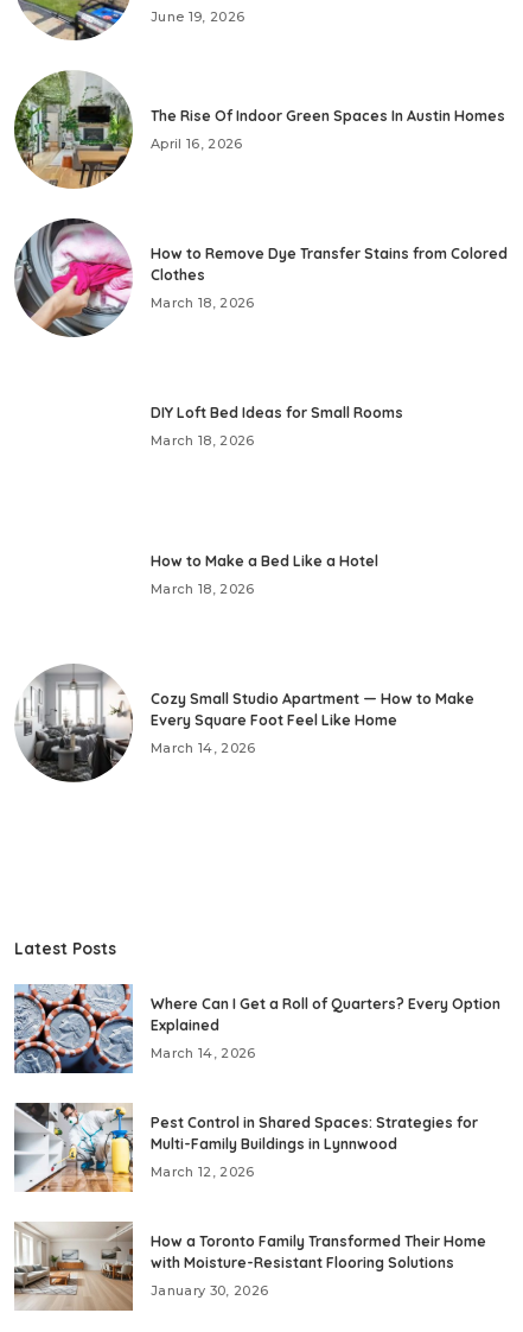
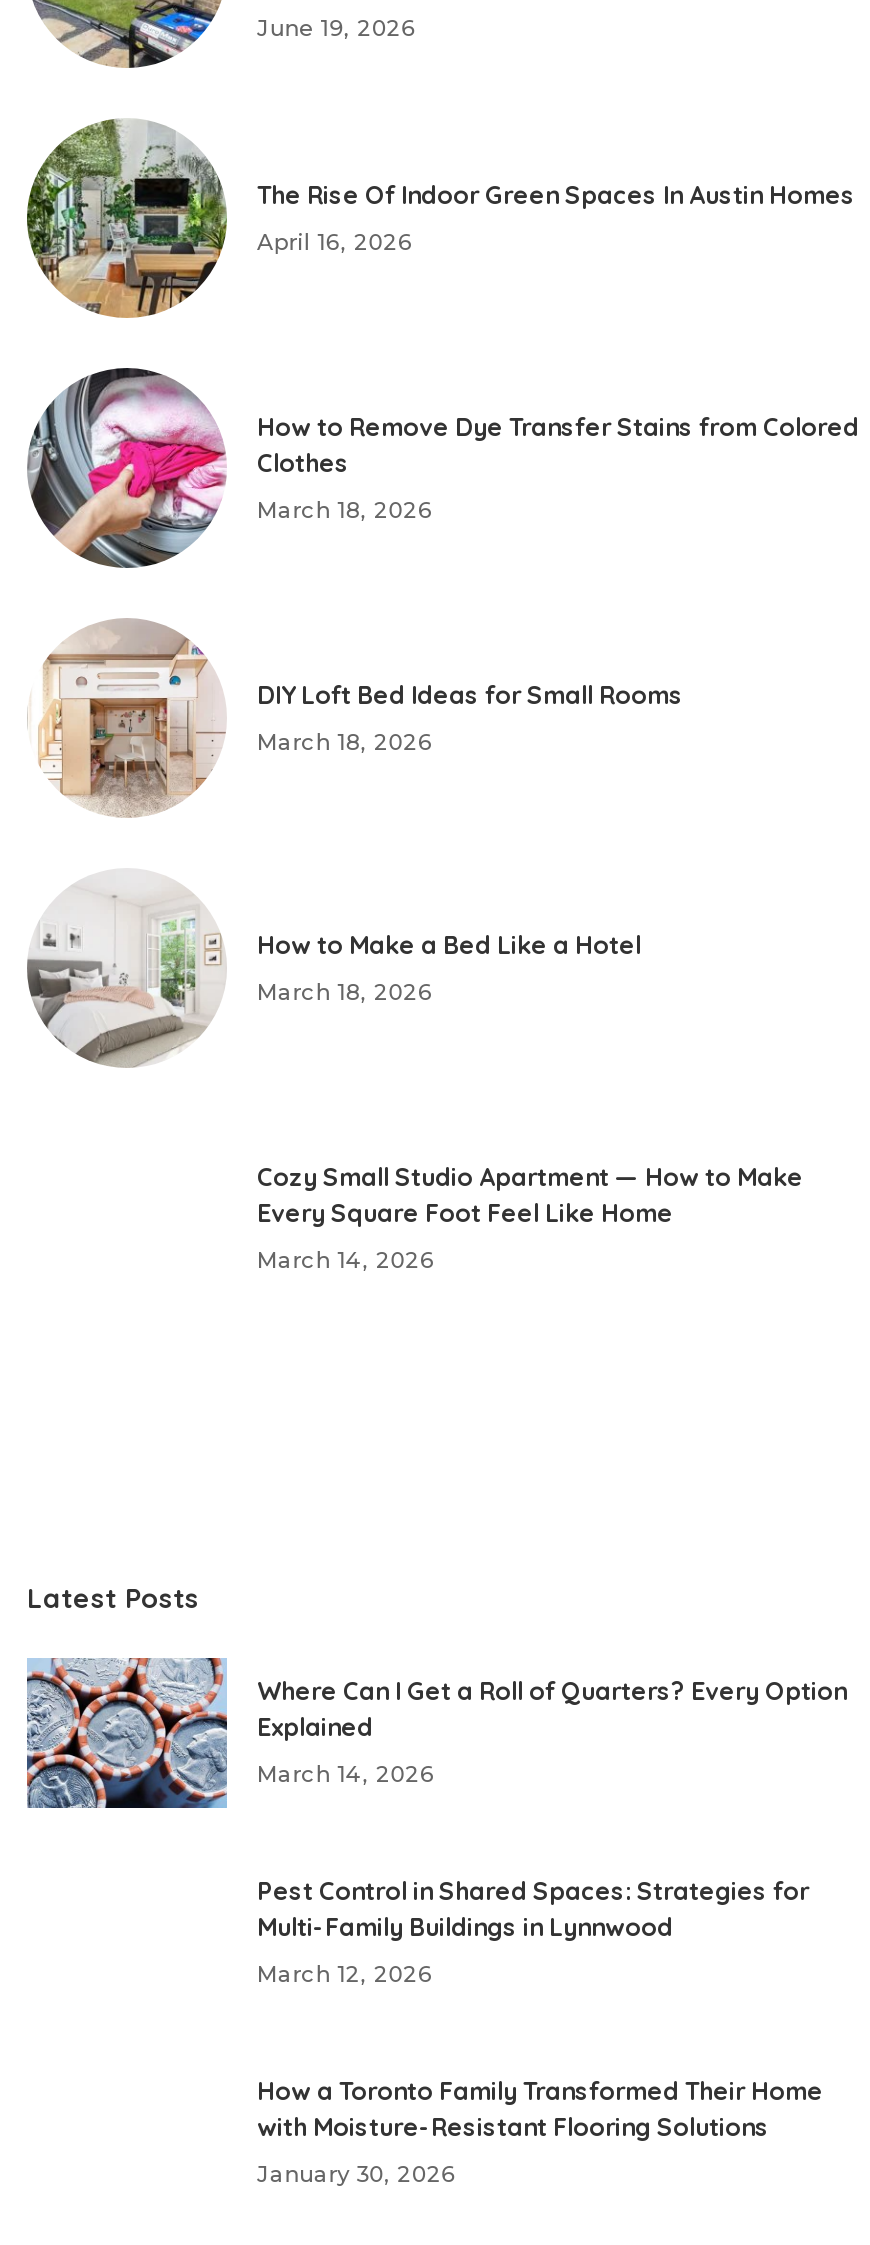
none -> [37,618,227,818] [image]
none -> [25,872,227,1068] [image]
[14,662,134,784] [image] -> none
[13,1102,134,1193] [image] -> none
[13,1220,134,1312] [image] -> none

